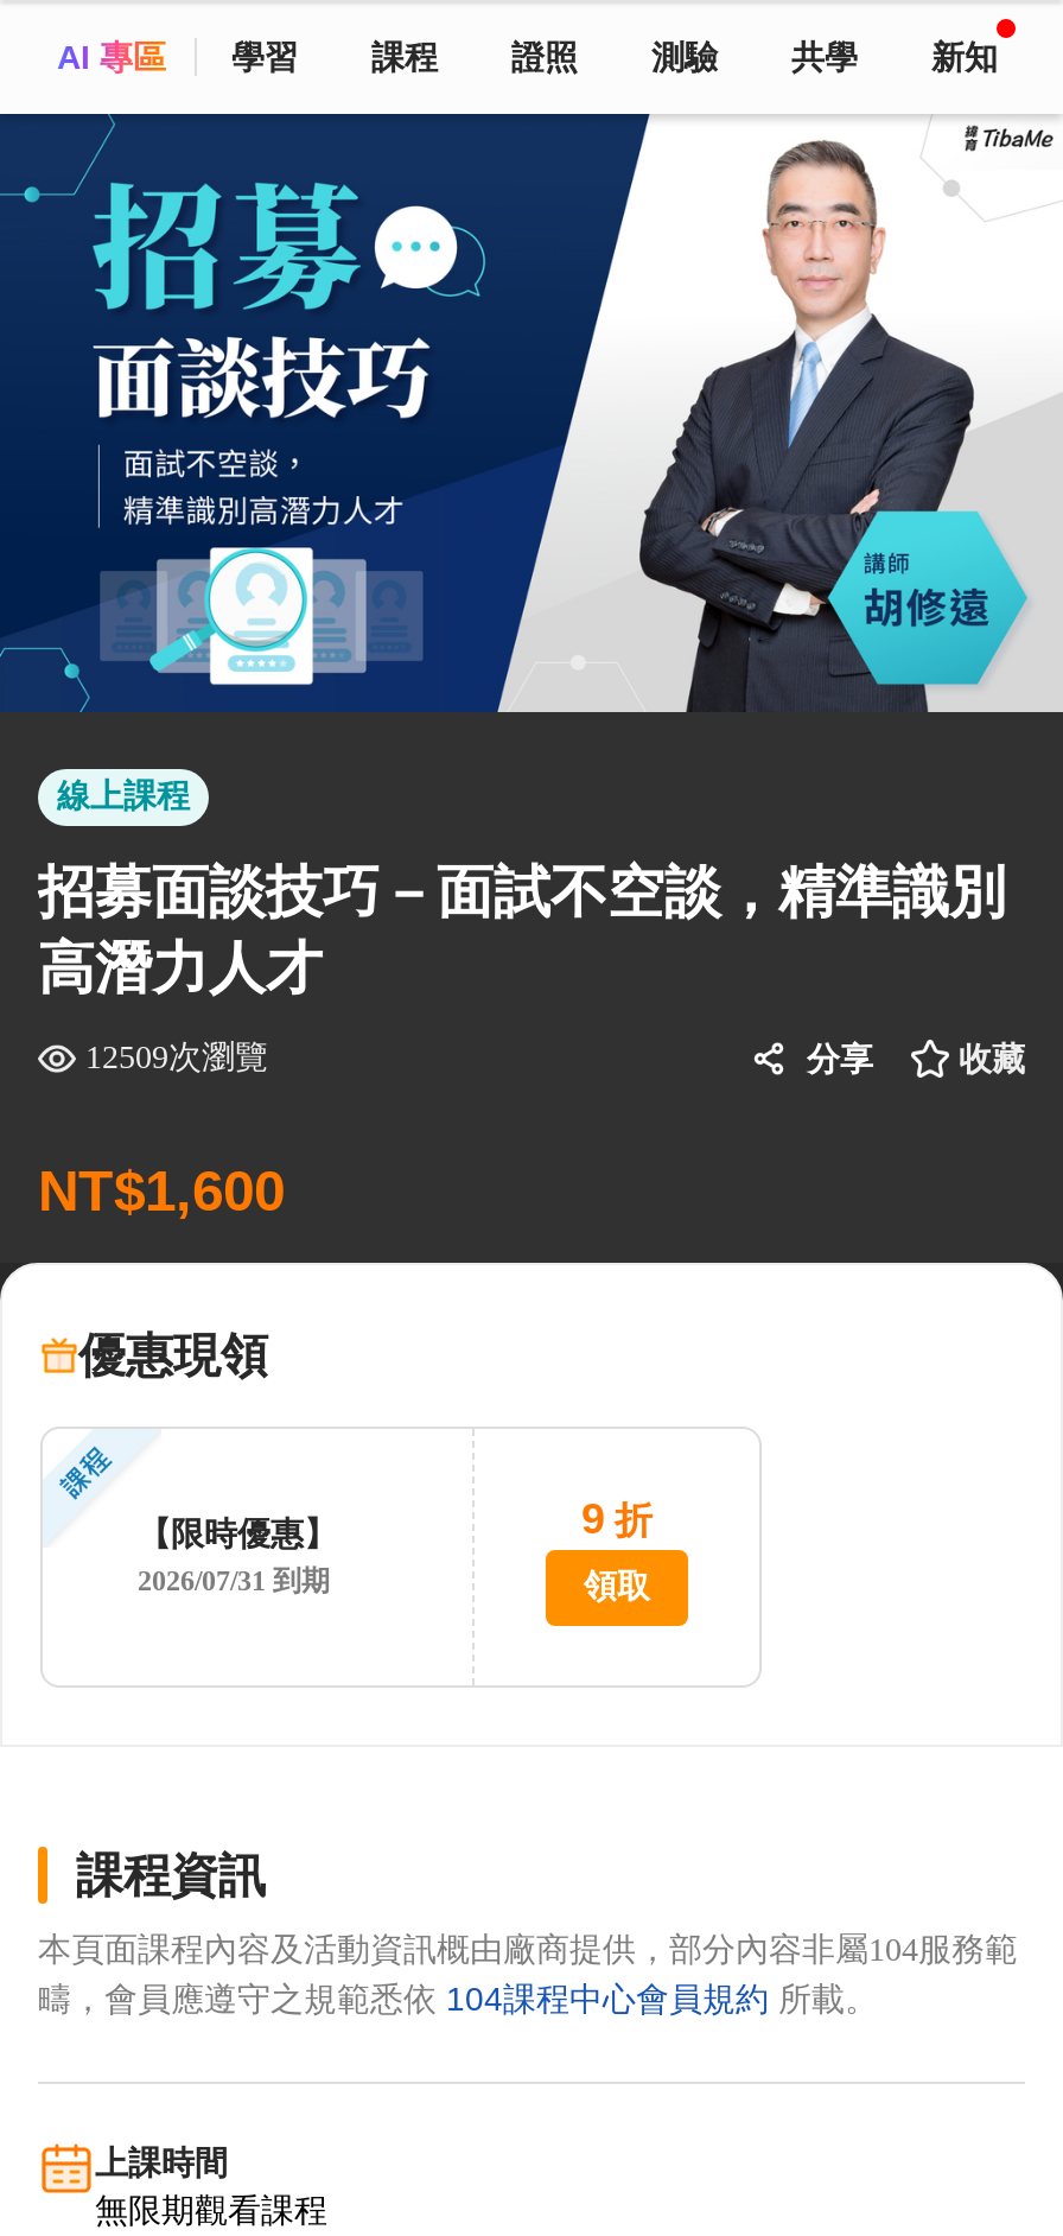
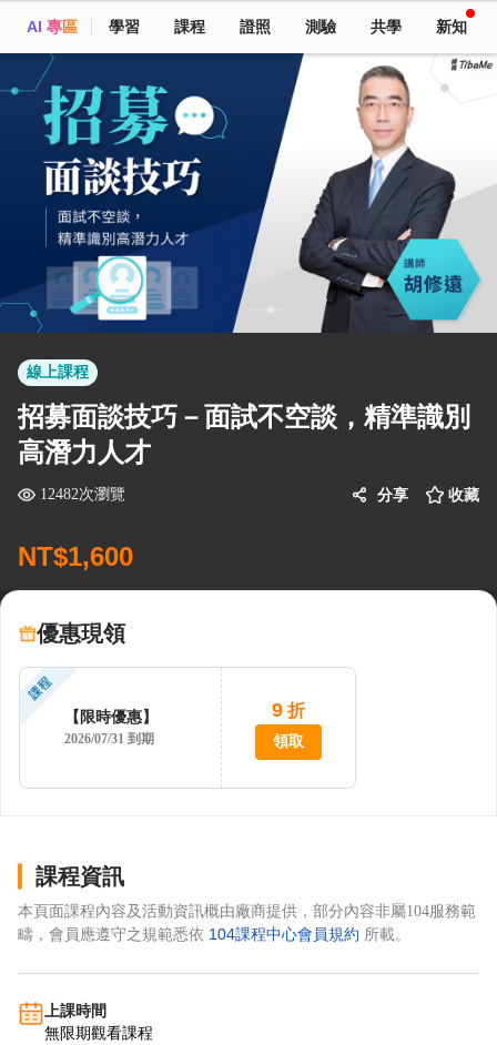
[85,1040,268,1075] 12509次瀏覽 -> [40,486,125,503] 12482次瀏覽

